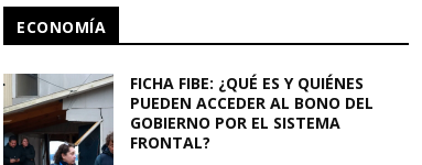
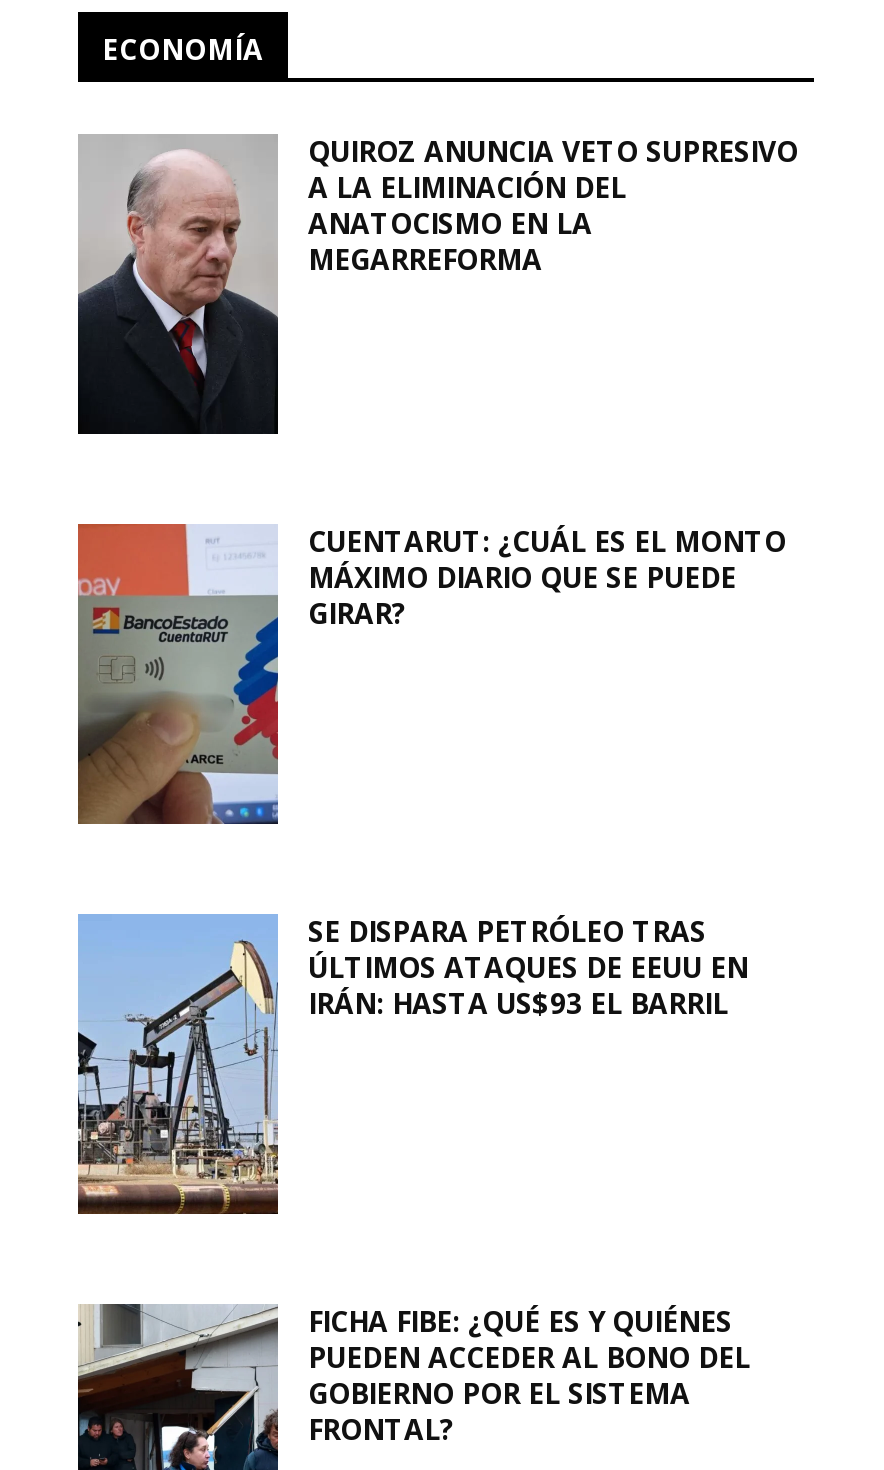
none -> [76,522,786,826] [image] | CUENTARUT: ¿CUÁL ES EL MONTO | MÁXIMO DIARIO QUE SE PUEDE | GIRAR?
none -> [76,912,748,1252] [image] | SE DISPARA PETRÓLEO TRAS | ÚLTIMOS ATAQUES DE EEUU EN | IRÁN: HASTA US$93 EL BARRIL
none -> [78,132,798,436] [image] | QUIROZ ANUNCIA VETO SUPRESIVO | A LA ELIMINACIÓN DEL | ANATOCISMO EN LA | MEGARREFORMA

